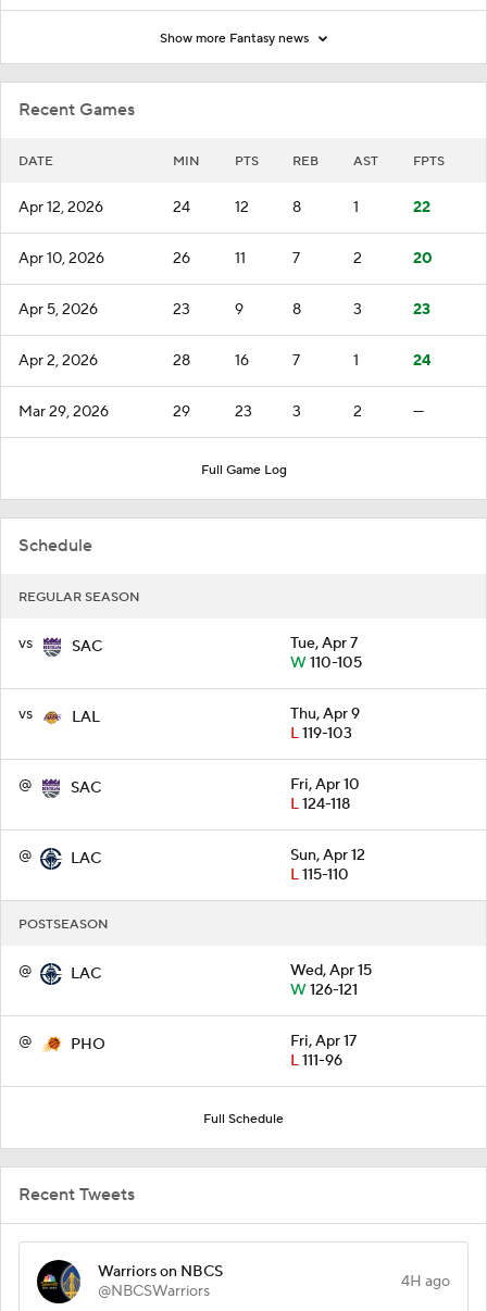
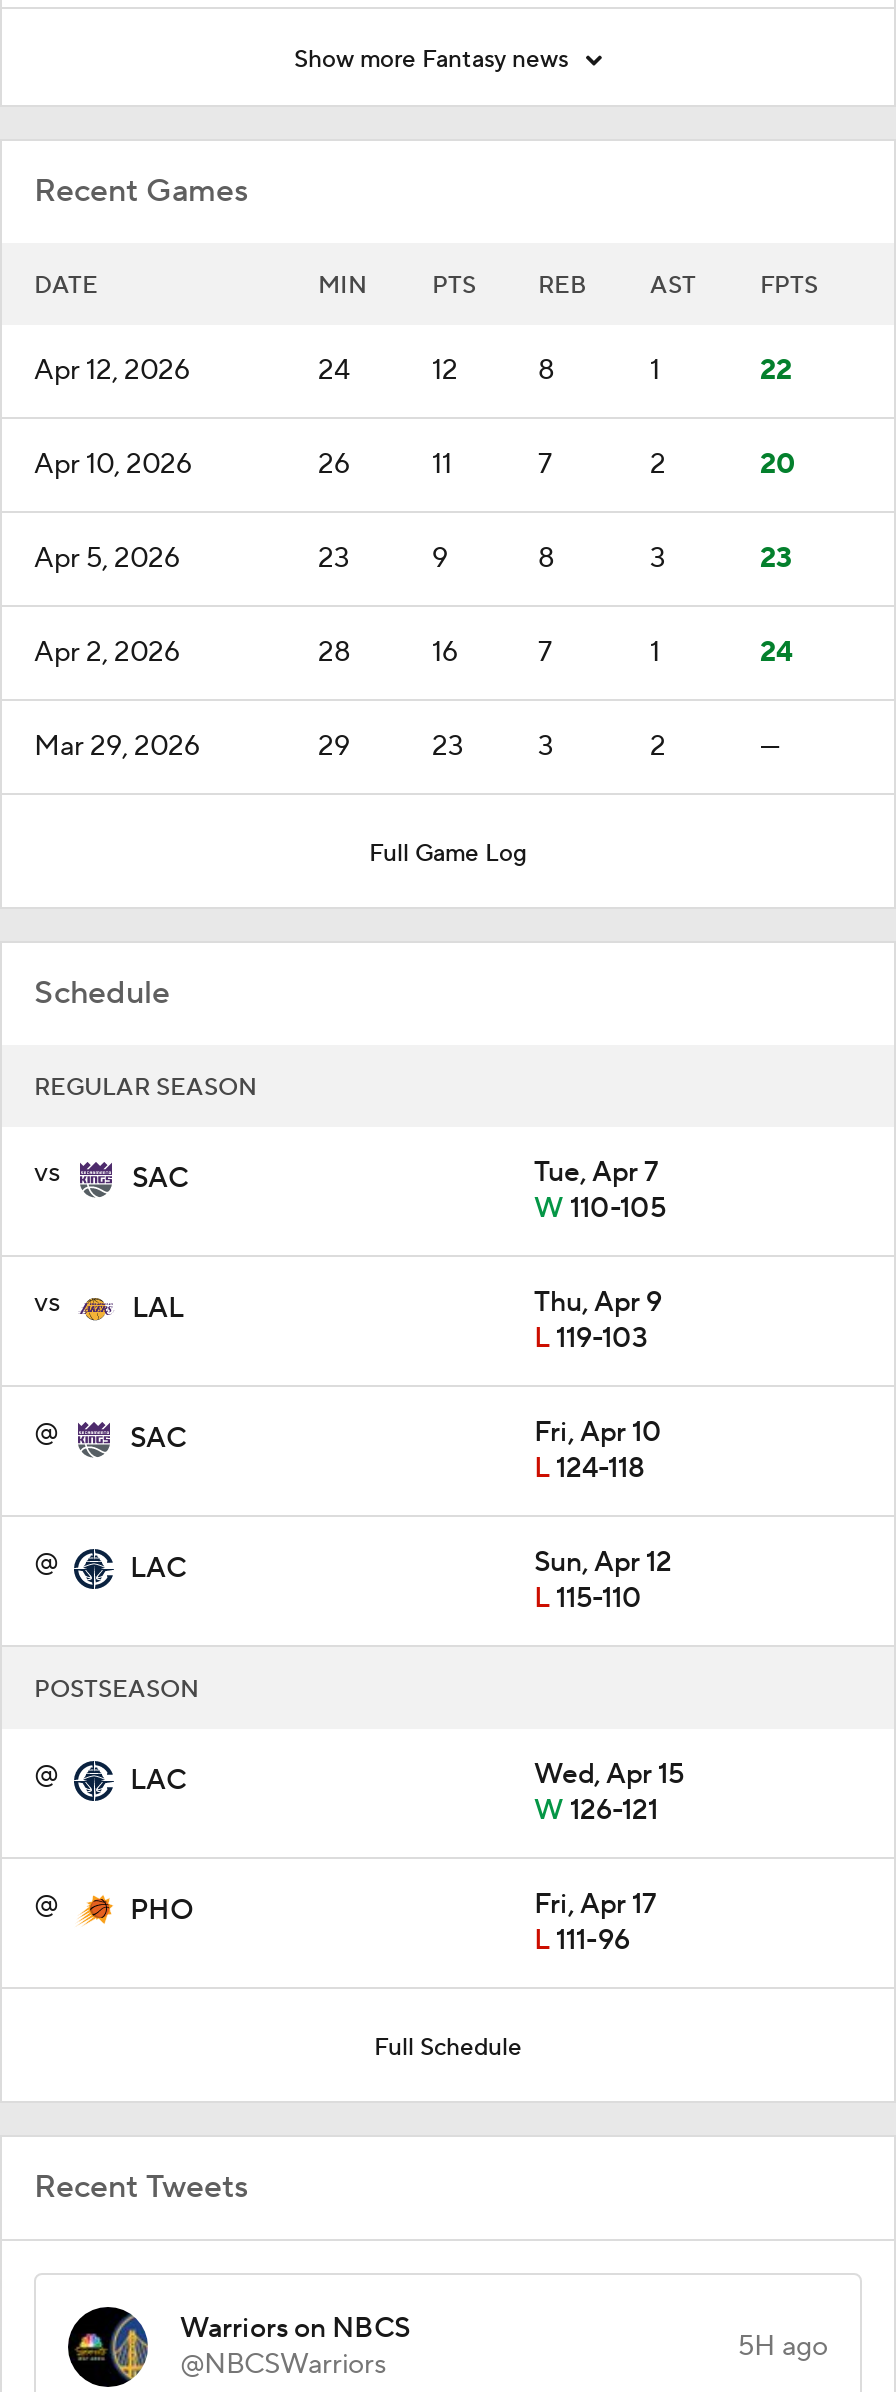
[401,1272,450,1291] 4H ago -> [738,2329,828,2365] 5H ago

